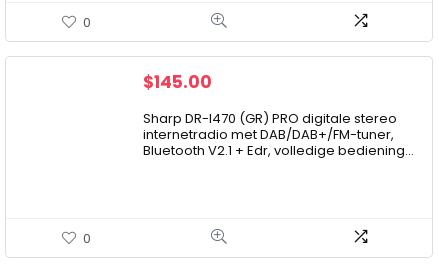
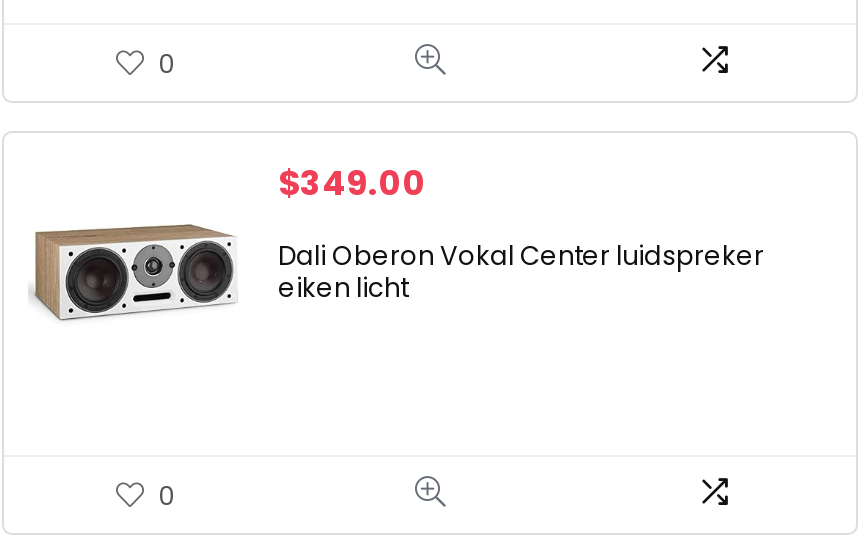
none -> [30,223,236,323] [image]
[143,70,212,94] $145.00 -> [278,159,426,207] $349.00
[143,109,414,160] Sharp DR-I470 (GR) PRO digitale stereo | internetradio met DAB/DAB+/FM-tuner, | Bluetooth V2.1 + Edr, volledige bediening… -> [278,237,764,307] Dali Oberon Vokal Center luidspreker | eiken licht

